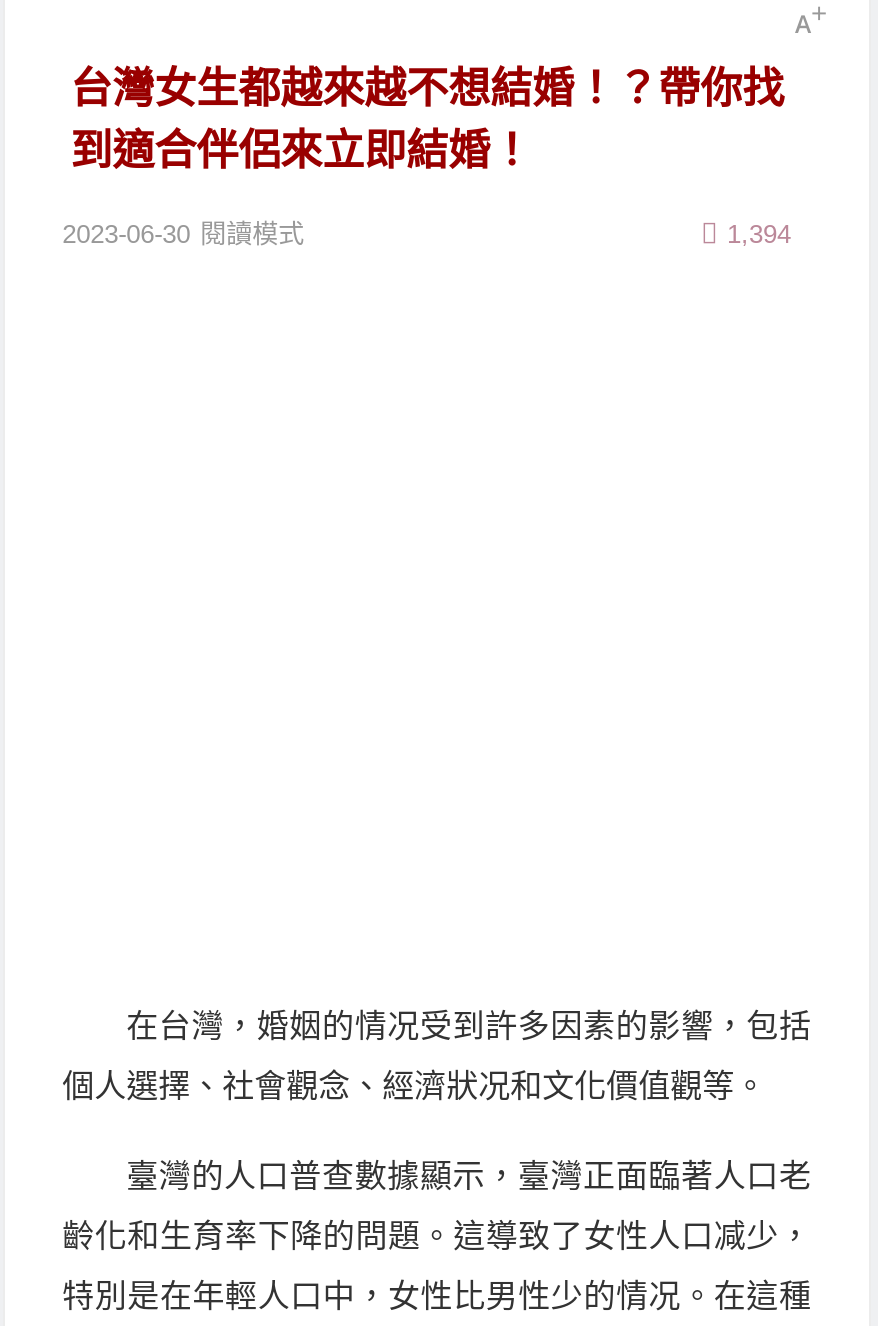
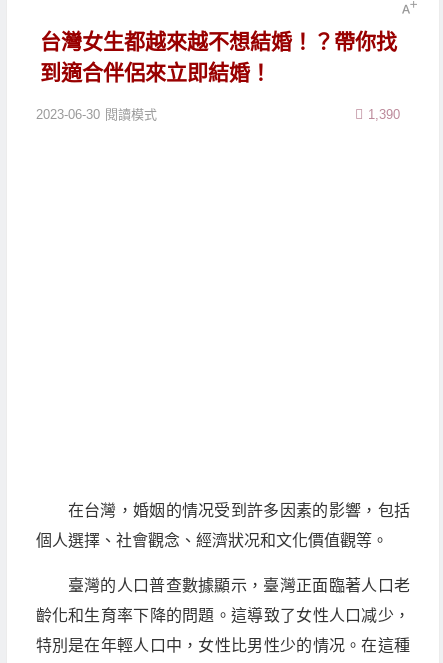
[727,218,791,248] 1,394 -> [368,107,400,122] 1,390

